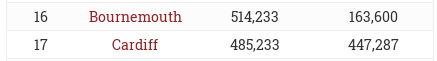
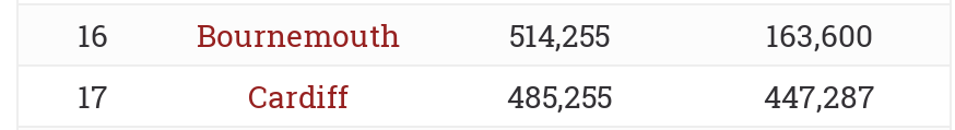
[230,7,278,26] 514,233 -> [509,14,610,56] 514,255
[229,35,279,54] 485,233 -> [507,75,612,117] 485,255

